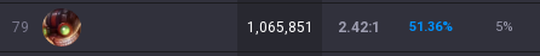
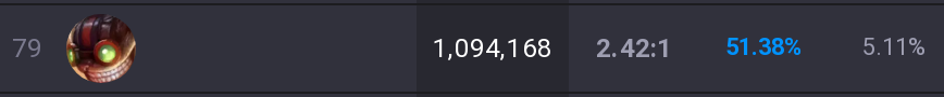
[246,19,313,36] 1,065,851 -> [433,33,552,64] 1,094,168
[409,19,453,35] 51.36% -> [725,33,804,61] 51.38%
[495,19,513,35] 5% -> [862,33,928,61] 5.11%

